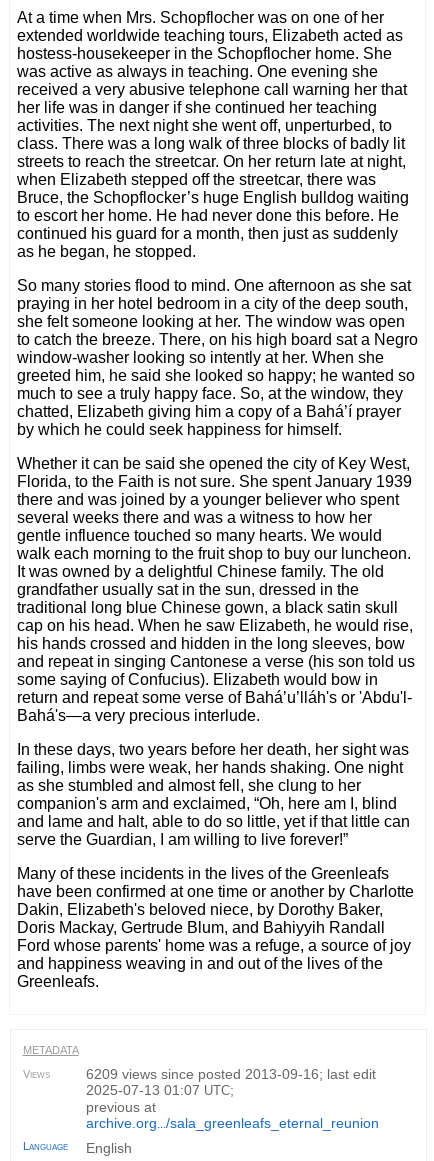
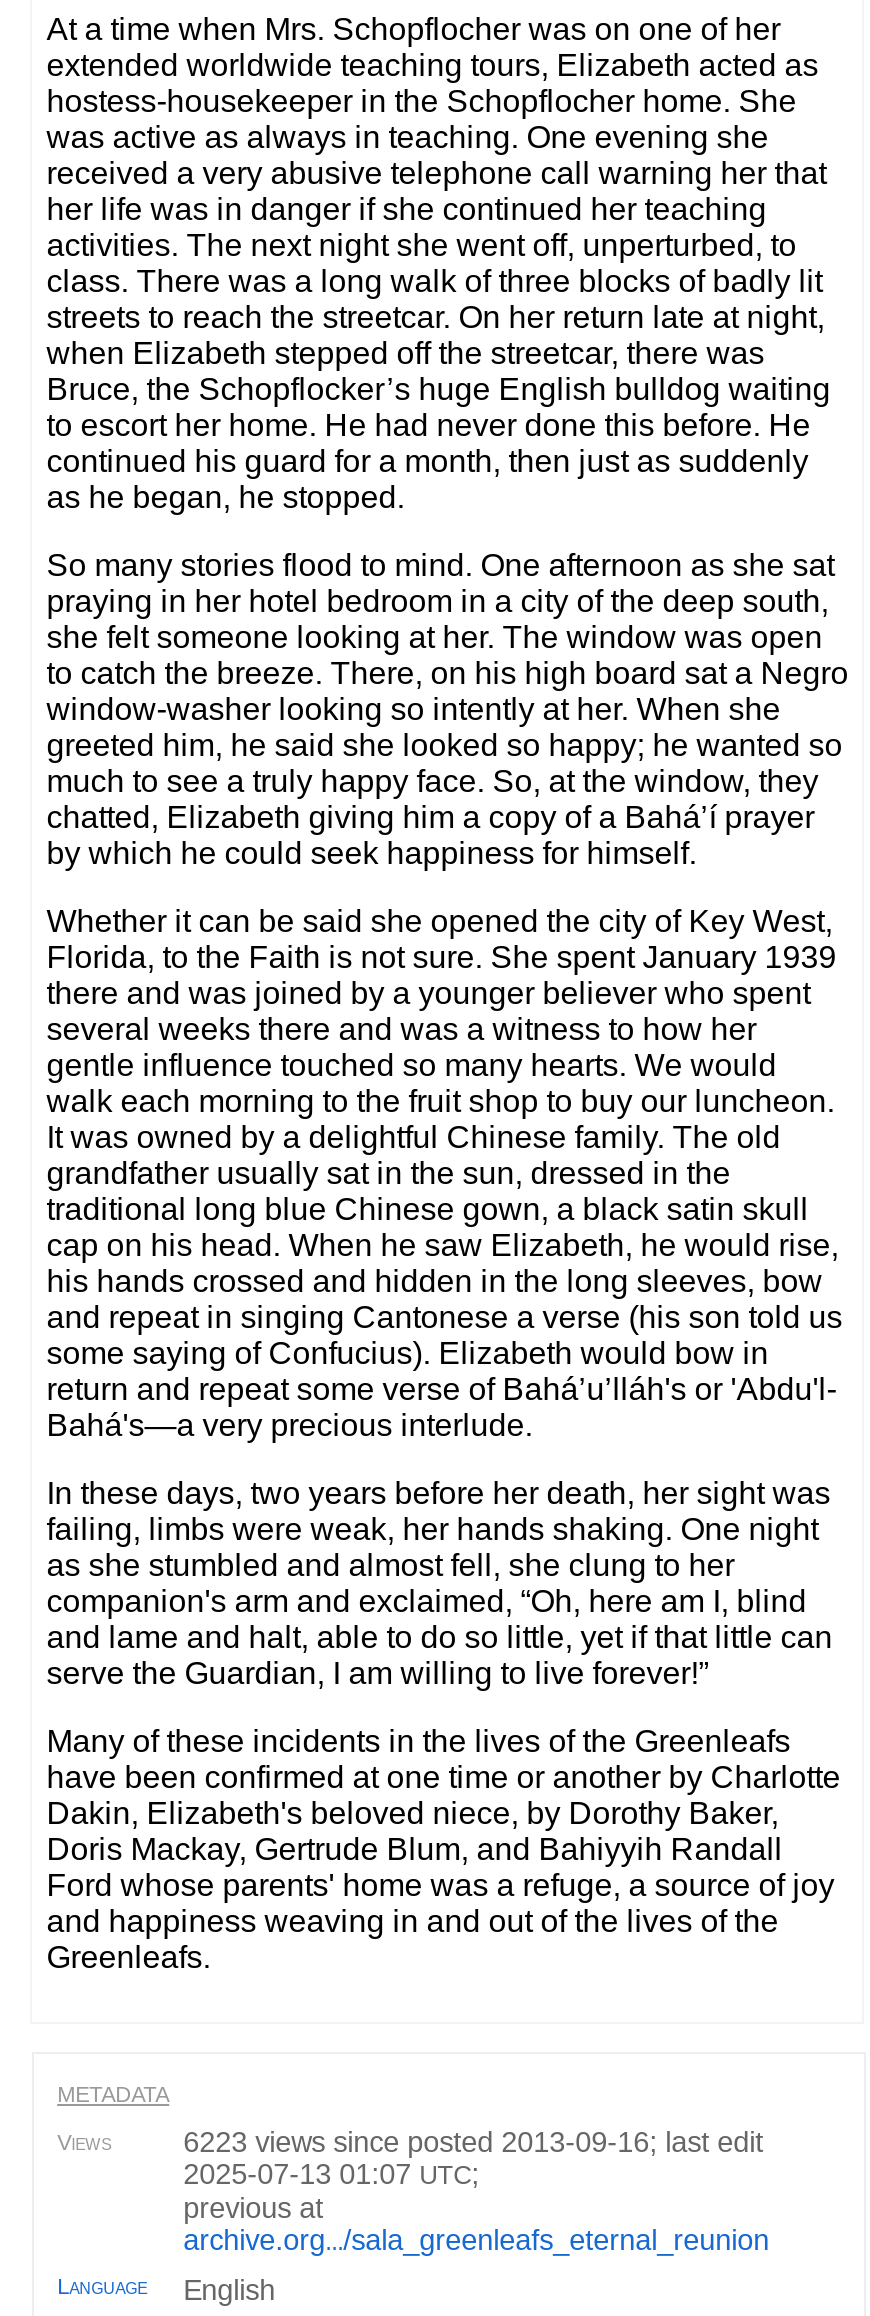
[86,1066,376,1082] 6209 views since posted 2013-09-16; last edit -> [183,2127,763,2159] 6223 views since posted 2013-09-16; last edit

